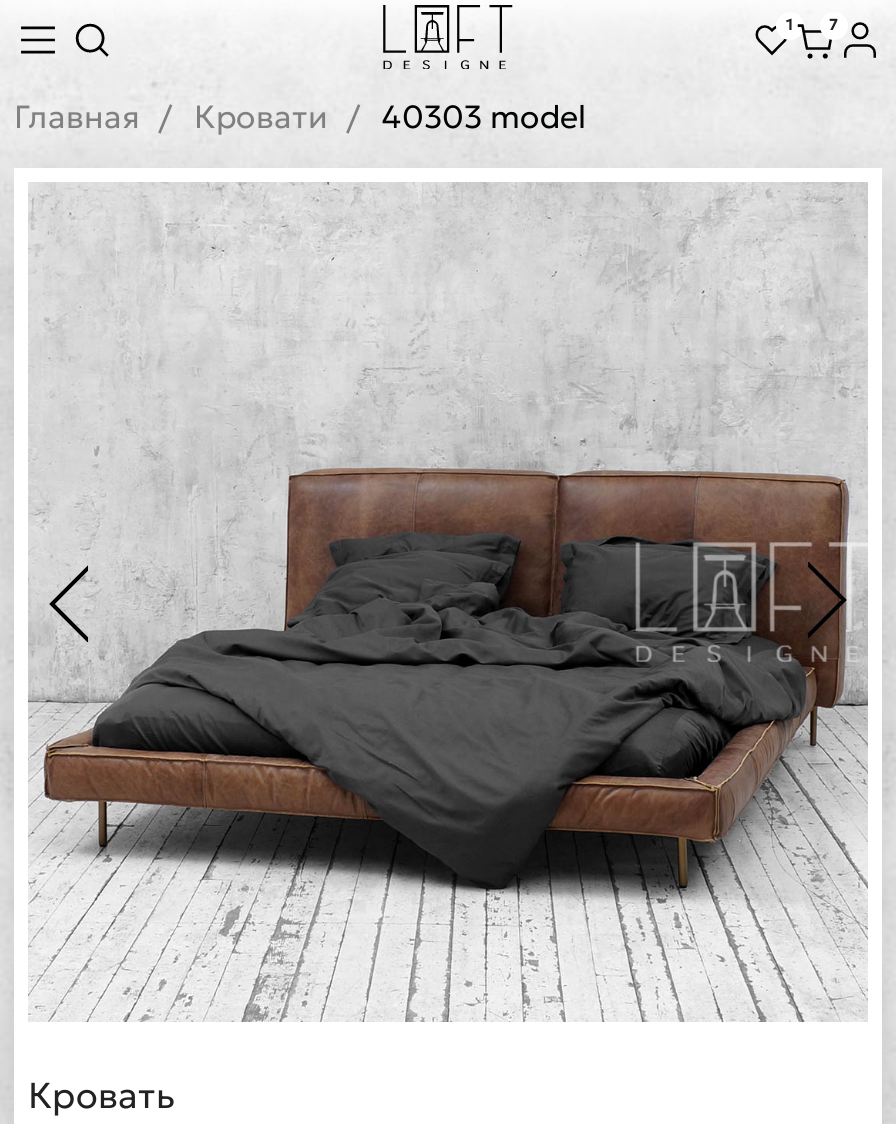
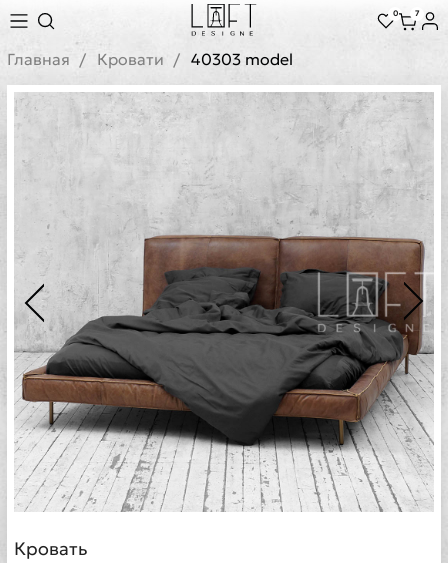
[786,14,839,34] 1 7 -> [392,8,419,18] 0 7

